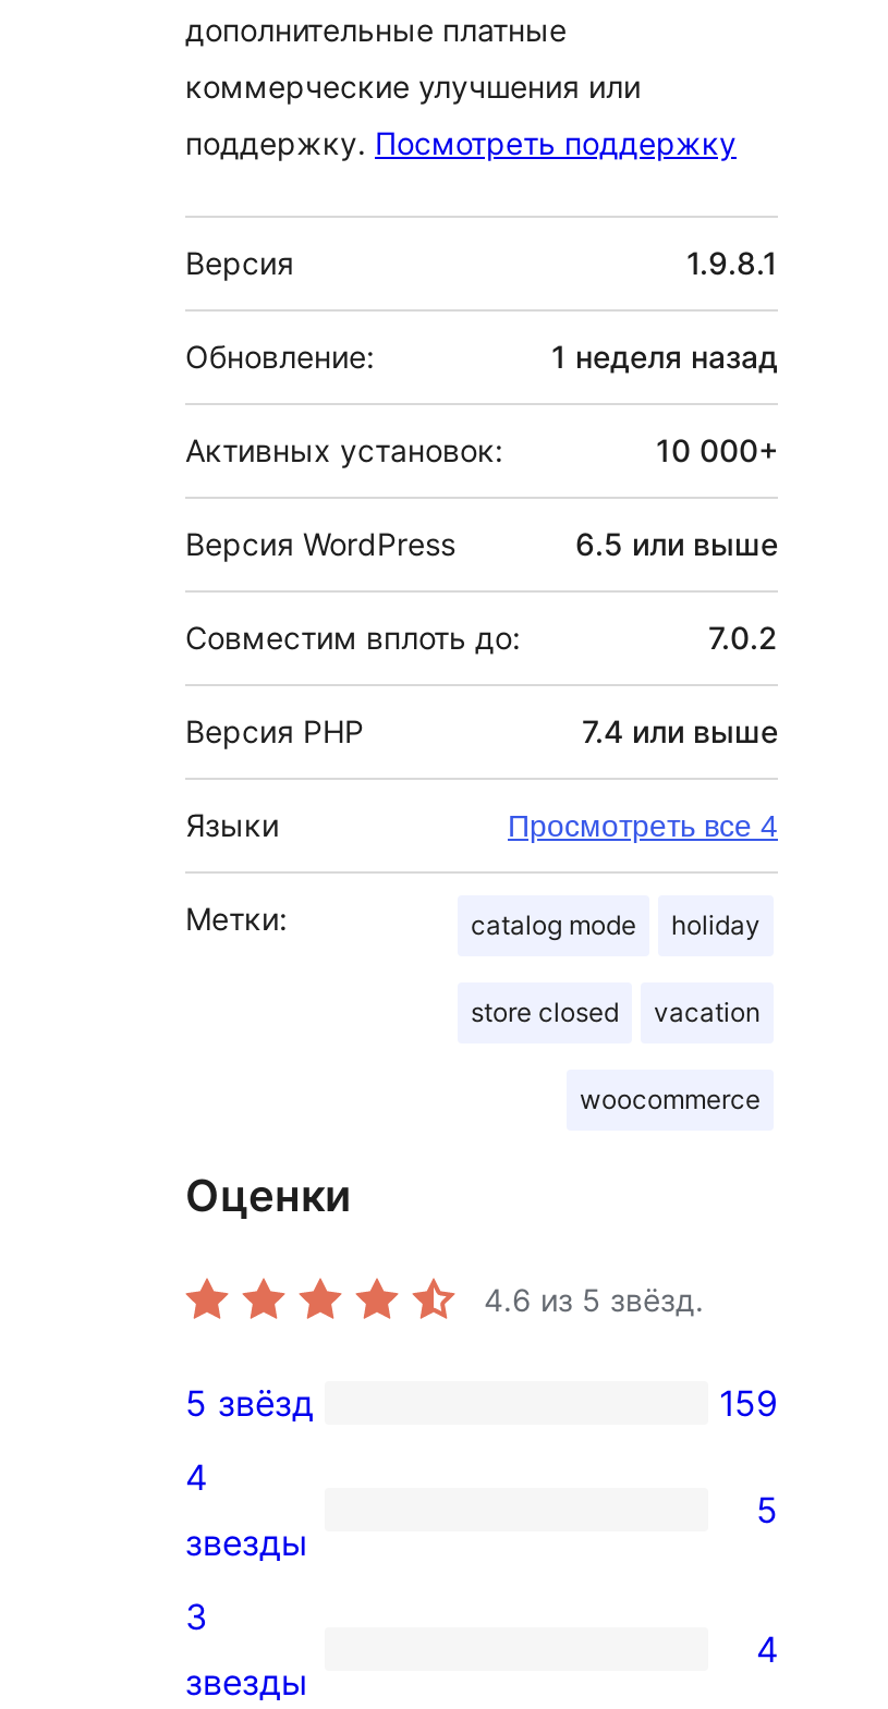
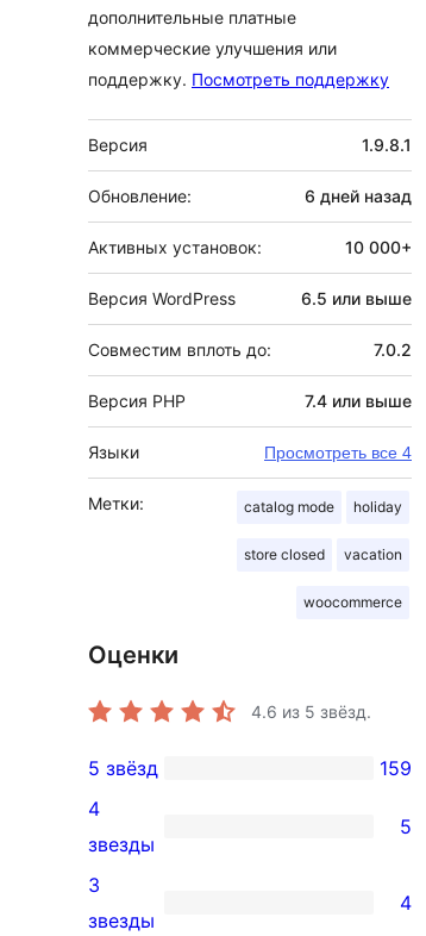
[551,336,778,373] 1 неделя назад -> [305,186,412,206] 6 дней назад

